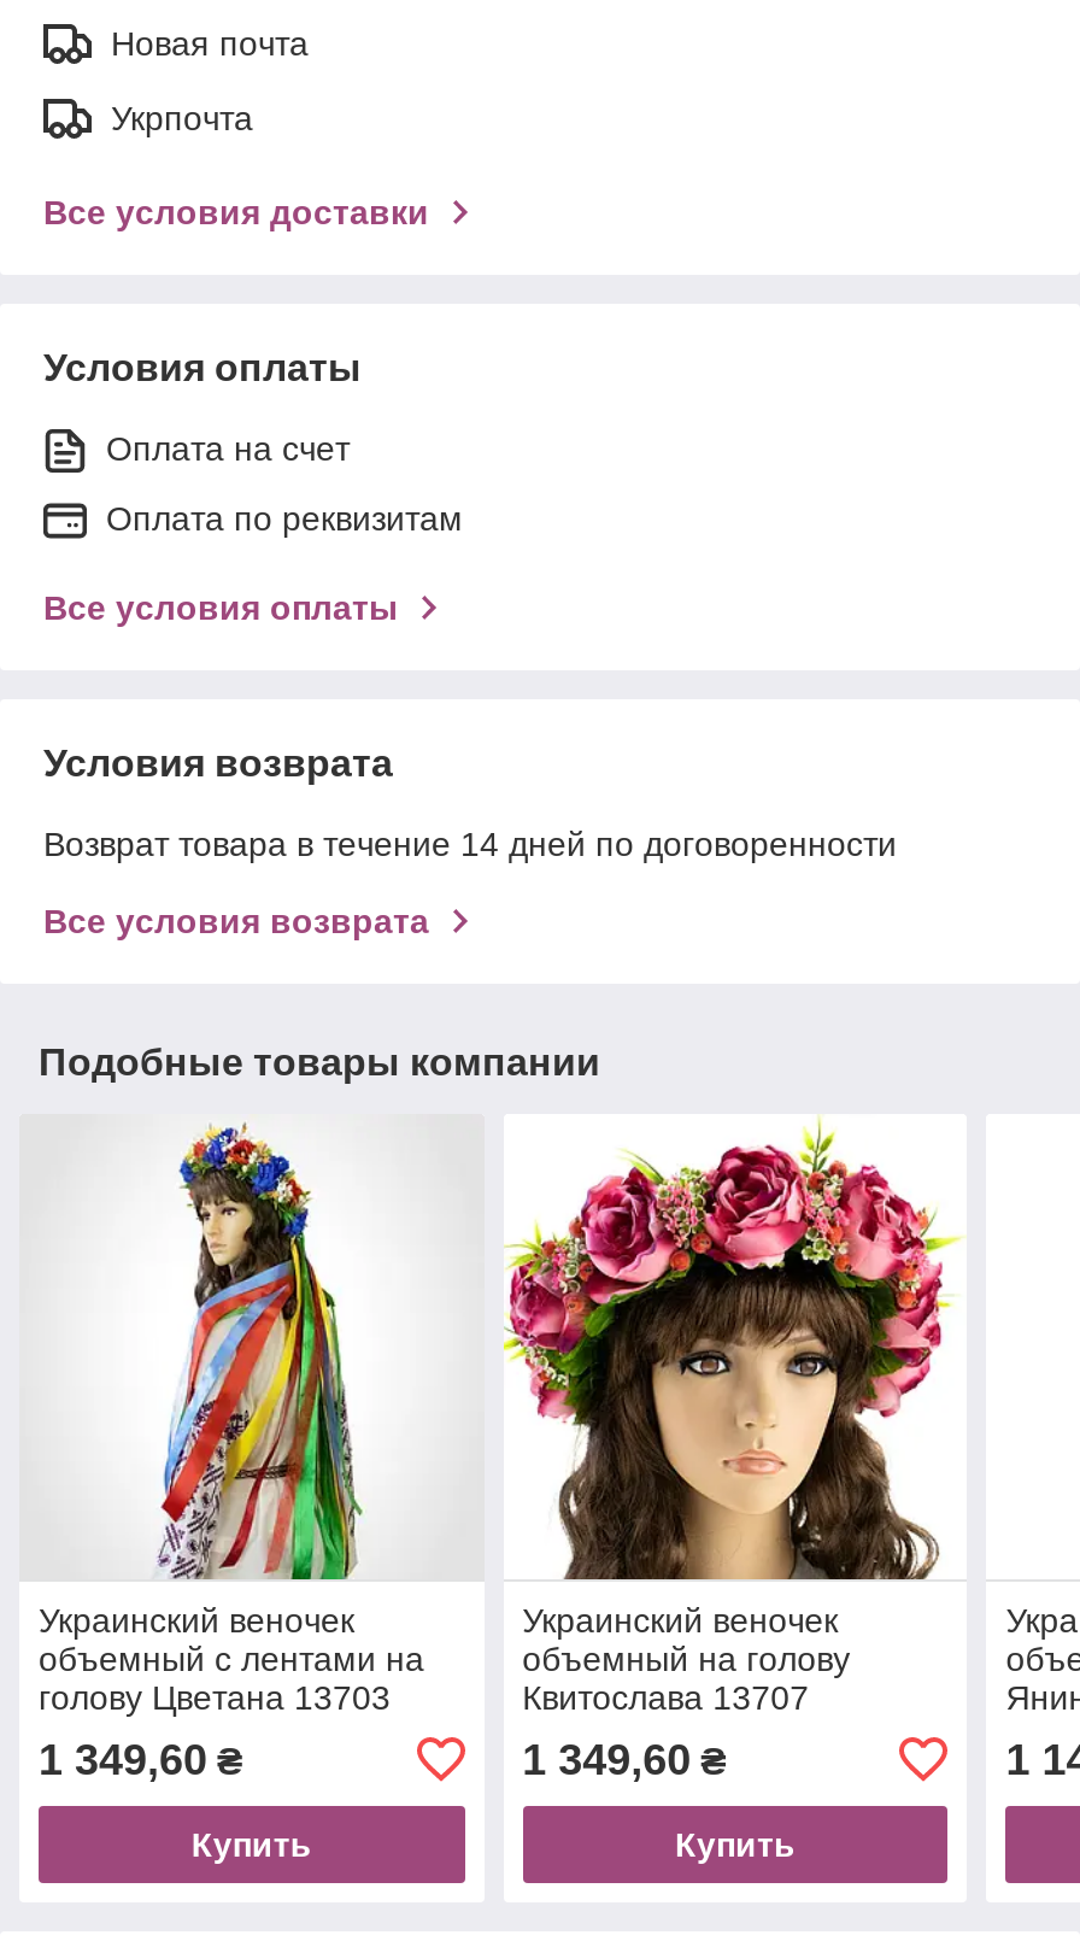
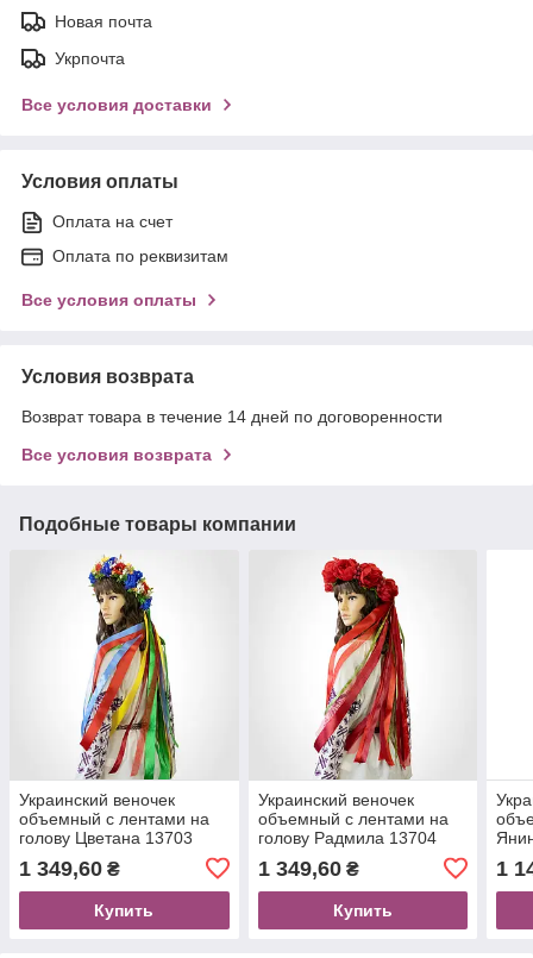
[501,1121,957,1716] [image] | объемный на голову | Квитослава 13707 -> [250,552,474,847] [image] | объемный с лентами на | голову Радмила 13704

